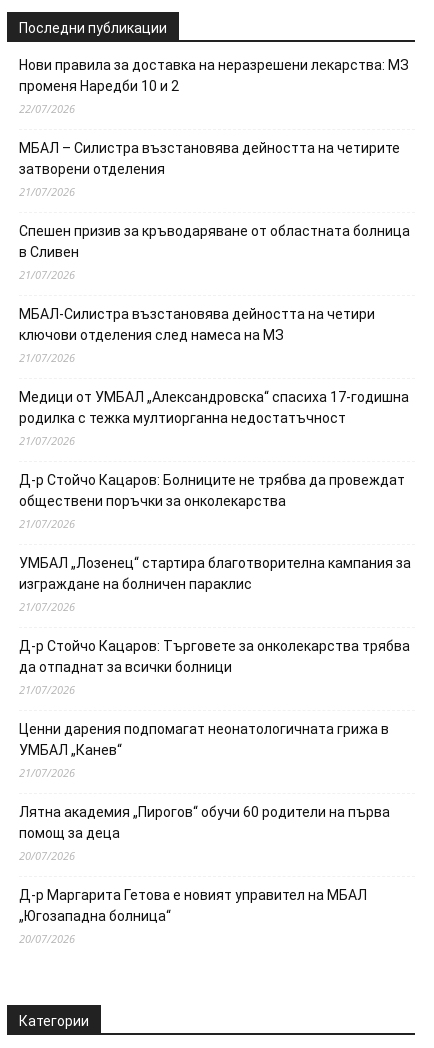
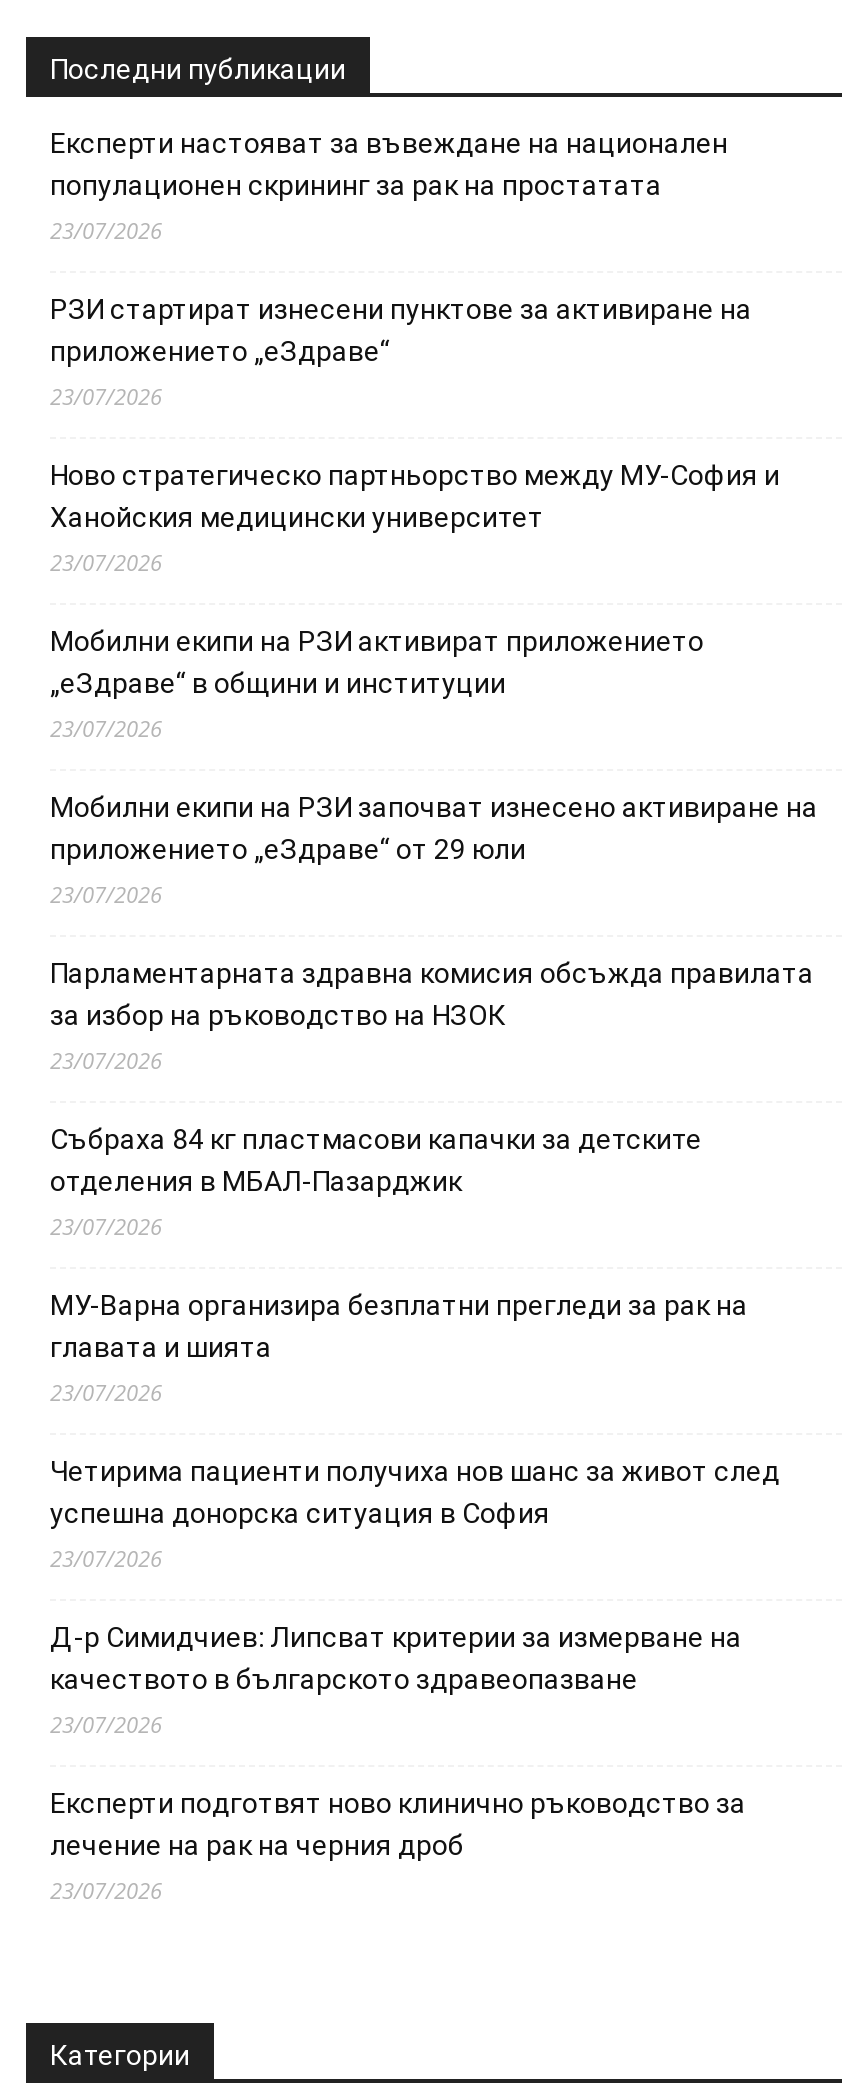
[19,57,409,116] Нови правила за доставка на неразрешени лекарства: МЗ | променя Наредби 10 и 2 | 22/07/2026 -> [50,128,728,246] Експерти настояват за въвеждане на национален | популационен скрининг за рак на простатата | 23/07/2026
[19,140,400,199] МБАЛ – Силистра възстановява дейността на четирите | затворени отделения | 21/07/2026 -> [50,294,752,412] РЗИ стартират изнесени пунктове за активиране на | приложението „еЗдраве“ | 23/07/2026
[19,223,410,282] Спешен призив за кръводаряване от областната болница | в Сливен | 21/07/2026 -> [50,460,780,578] Ново стратегическо партньорство между МУ-София и | Ханойския медицински университет | 23/07/2026
[19,306,375,365] МБАЛ-Силистра възстановява дейността на четири | ключови отделения след намеса на МЗ | 21/07/2026 -> [50,626,704,744] Мобилни екипи на РЗИ активират приложението | „еЗдраве“ в общини и институции | 23/07/2026
[19,389,409,448] Медици от УМБАЛ „Александровска“ спасиха 17-годишна | родилка с тежка мултиорганна недостатъчност | 21/07/2026 -> [50,792,818,910] Мобилни екипи на РЗИ започват изнесено активиране на | приложението „еЗдраве“ от 29 юли | 23/07/2026
[19,472,405,531] Д-р Стойчо Кацаров: Болниците не трябва да провеждат | обществени поръчки за онколекарства | 21/07/2026 -> [50,958,814,1076] Парламентарната здравна комисия обсъжда правилата | за избор на ръководство на НЗОК | 23/07/2026
[19,555,411,614] УМБАЛ „Лозенец“ стартира благотворителна кампания за | изграждане на болничен параклис | 21/07/2026 -> [50,1124,702,1242] Събраха 84 кг пластмасови капачки за детските | отделения в МБАЛ-Пазарджик | 23/07/2026
[19,638,410,697] Д-р Стойчо Кацаров: Търговете за онколекарства трябва | да отпаднат за всички болници | 21/07/2026 -> [50,1290,748,1408] МУ-Варна организира безплатни прегледи за рак на | главата и шията | 23/07/2026
[19,721,389,780] Ценни дарения подпомагат неонатологичната грижа в | УМБАЛ „Канев“ | 21/07/2026 -> [50,1456,780,1574] Четирима пациенти получиха нов шанс за живот след | успешна донорска ситуация в София | 23/07/2026
[19,804,390,863] Лятна академия „Пирогов“ обучи 60 родители на първа | помощ за деца | 20/07/2026 -> [50,1622,742,1740] Д-р Симидчиев: Липсват критерии за измерване на | качеството в българското здравеопазване | 23/07/2026
[19,887,367,946] Д-р Маргарита Гетова е новият управител на МБАЛ | „Югозападна болница“ | 20/07/2026 -> [50,1788,746,1906] Експерти подготвят ново клинично ръководство за | лечение на рак на черния дроб | 23/07/2026

